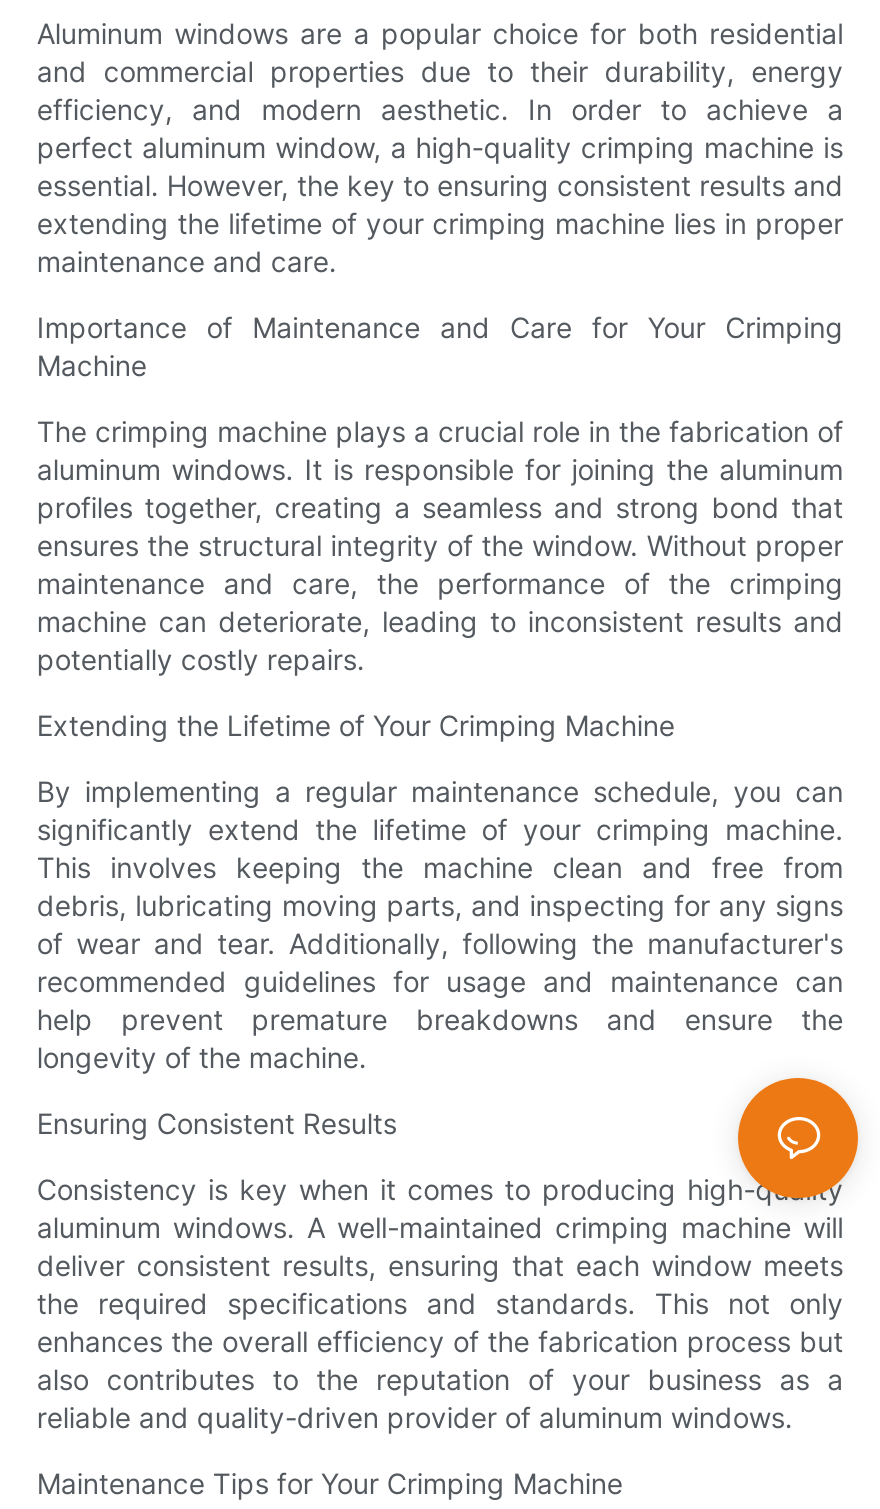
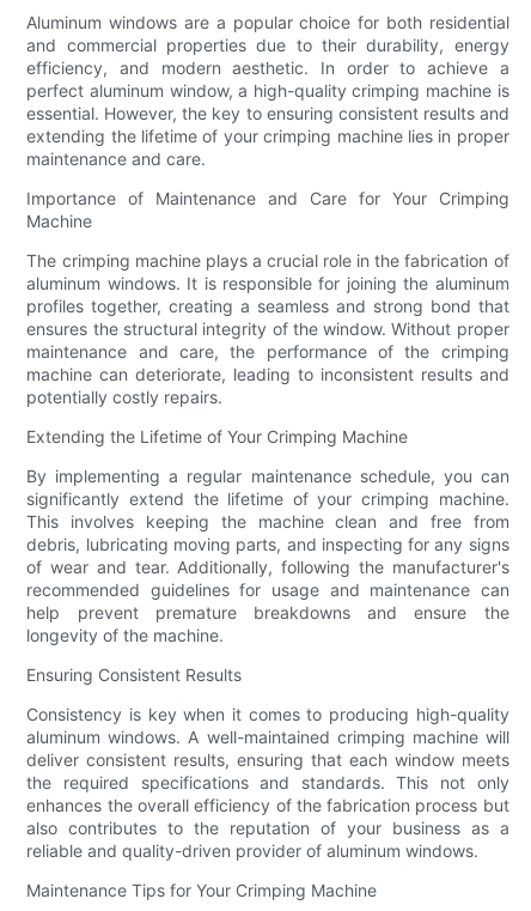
[734,1074,862,1176] [image] -> none

